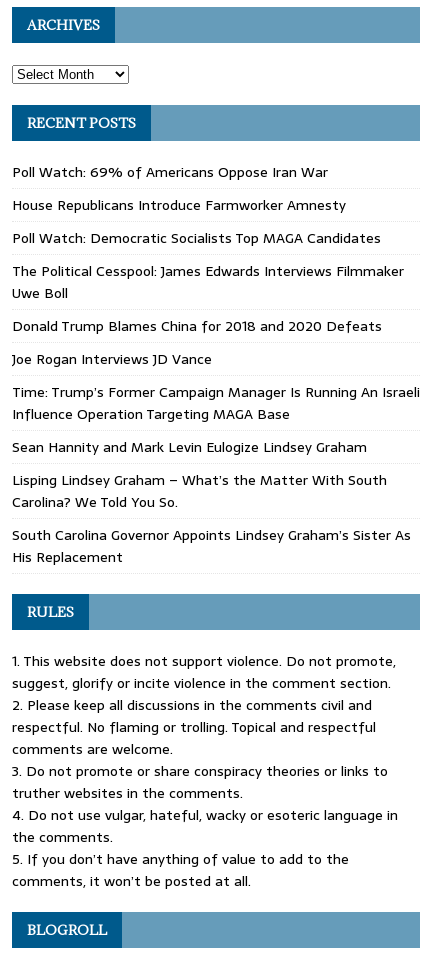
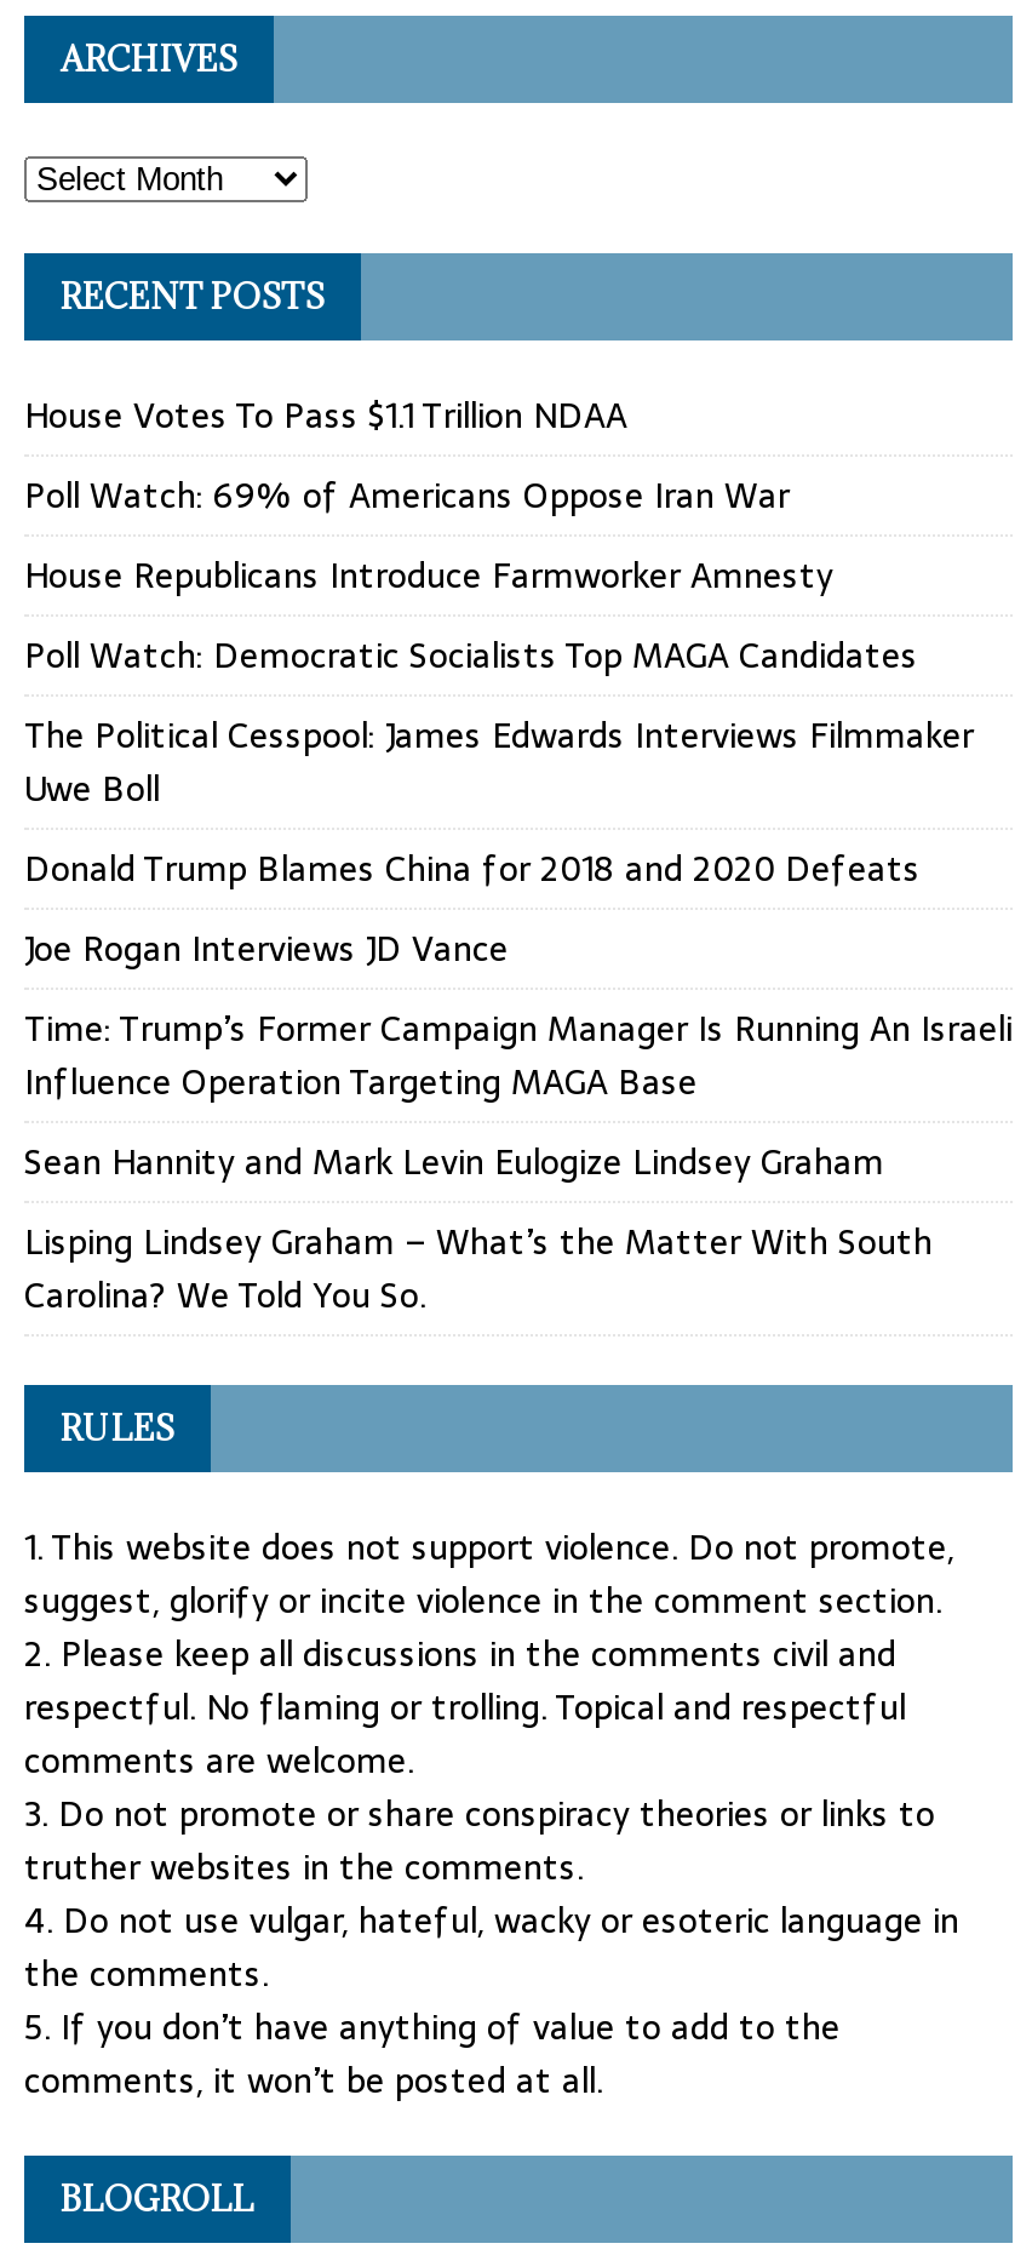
none -> [24,389,627,443] House Votes To Pass $1.1 Trillion NDAA
moved [12,161,420,513] -> [24,469,1013,1322]: Poll Watch: 69% of Americans Oppose Iran War | House Republicans Introduce Farmworker Amnesty | Poll Watch: Democratic Socialists Top MAGA Candidates | ... | Lisping Lindsey Graham – What’s the Matter With South | Carolina? We Told You So.
[12,524,411,568] South Carolina Governor Appoints Lindsey Graham’s Sister As | His Replacement -> none

